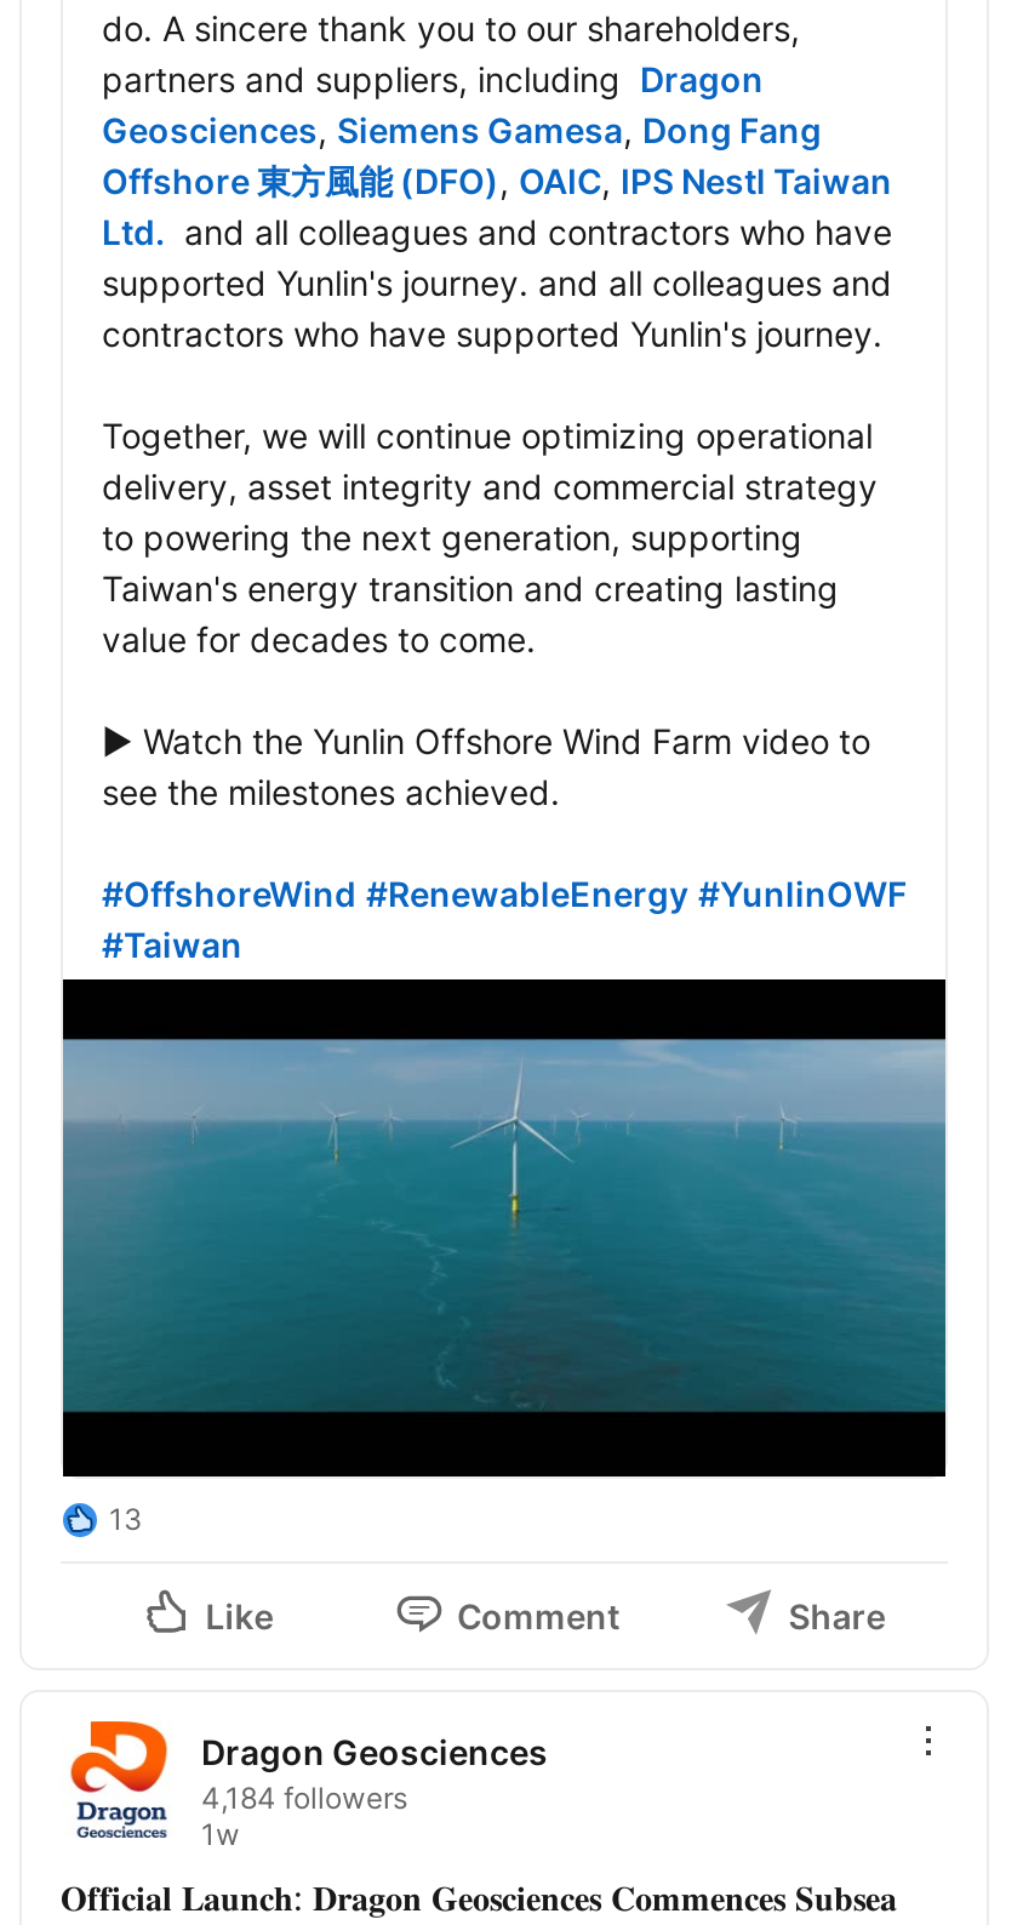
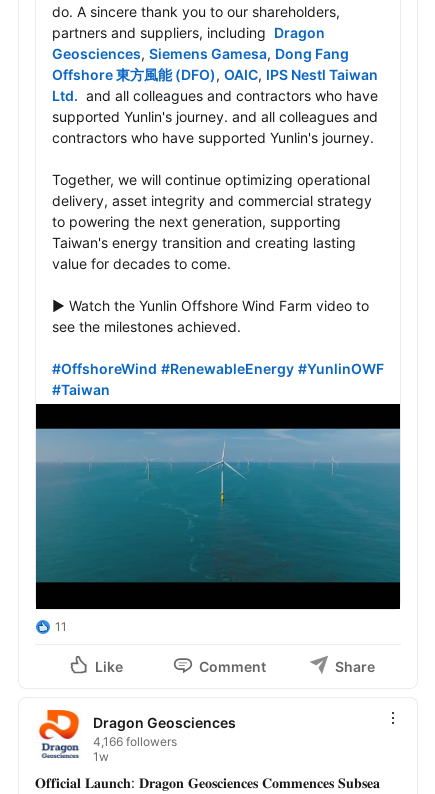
[109,1501,143,1537] 13 -> [55,619,67,634] 11
[201,1780,407,1816] 4,184 followers -> [93,734,177,749] 4,166 followers

